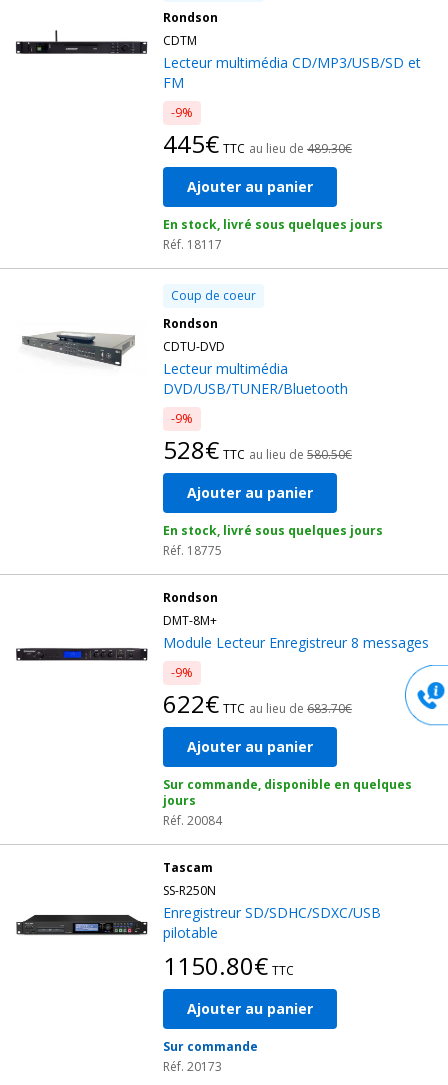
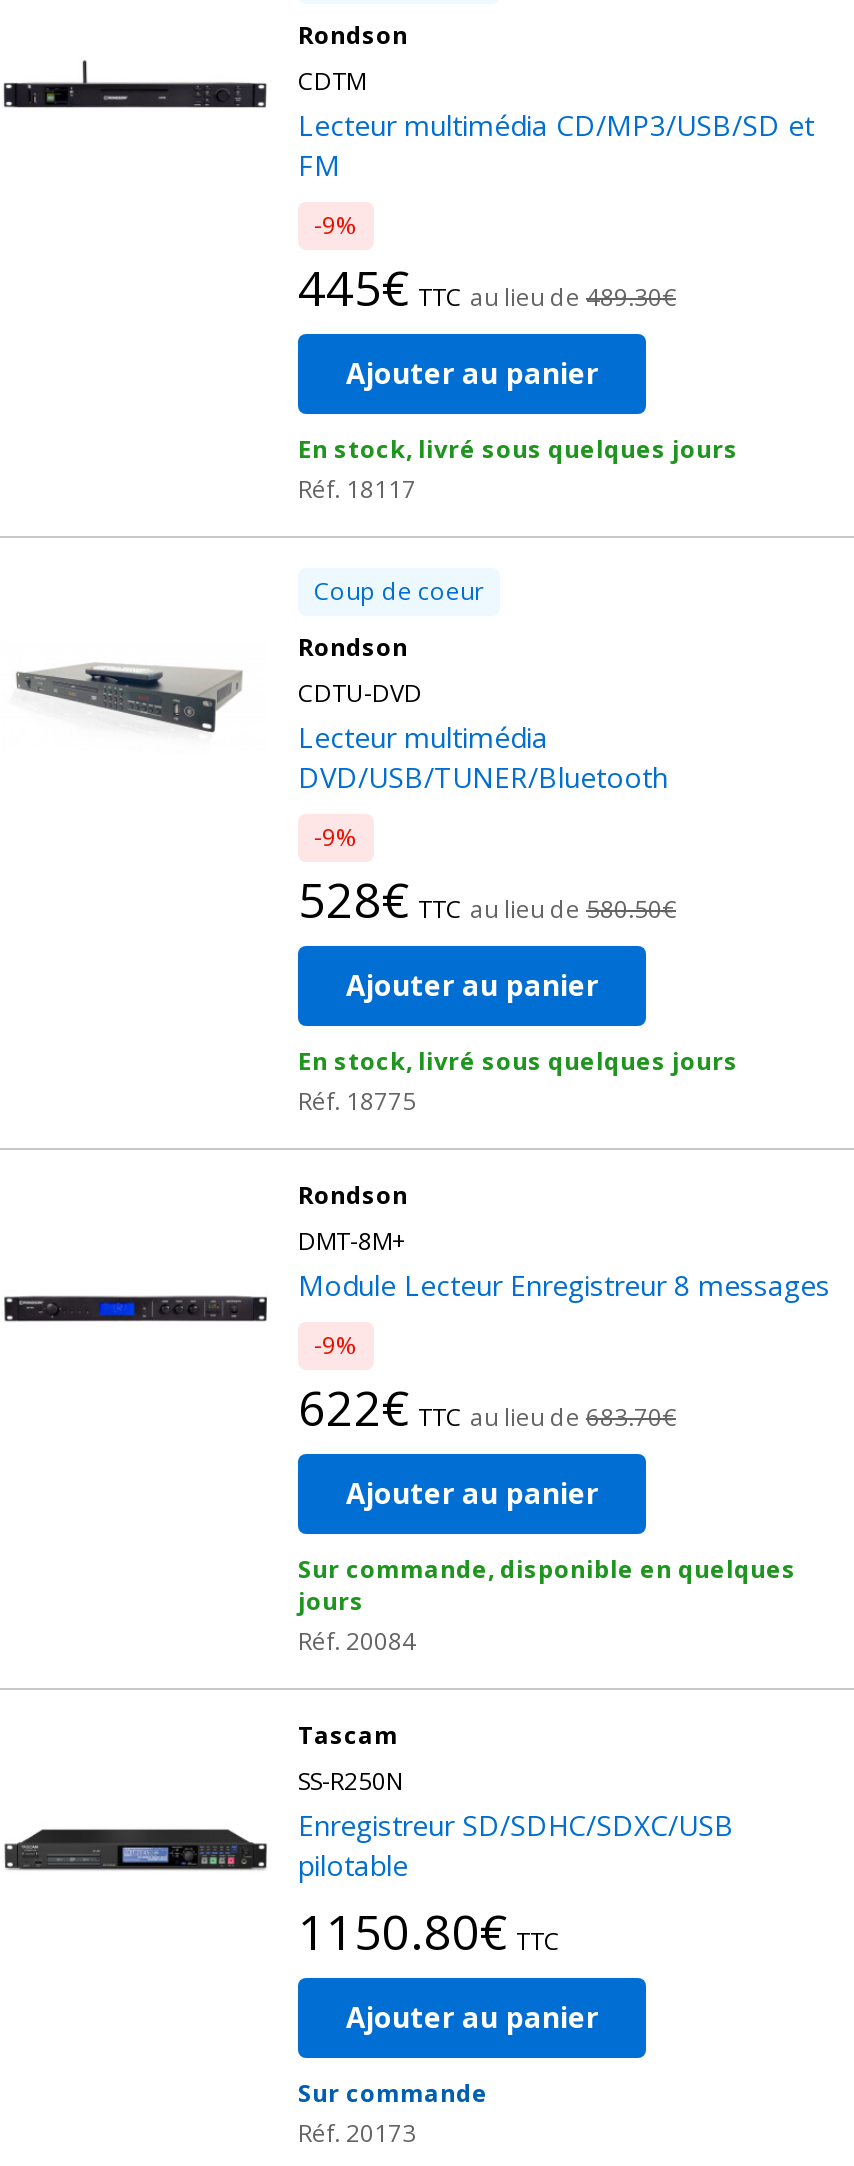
[404,664,445,726] [image] -> none

